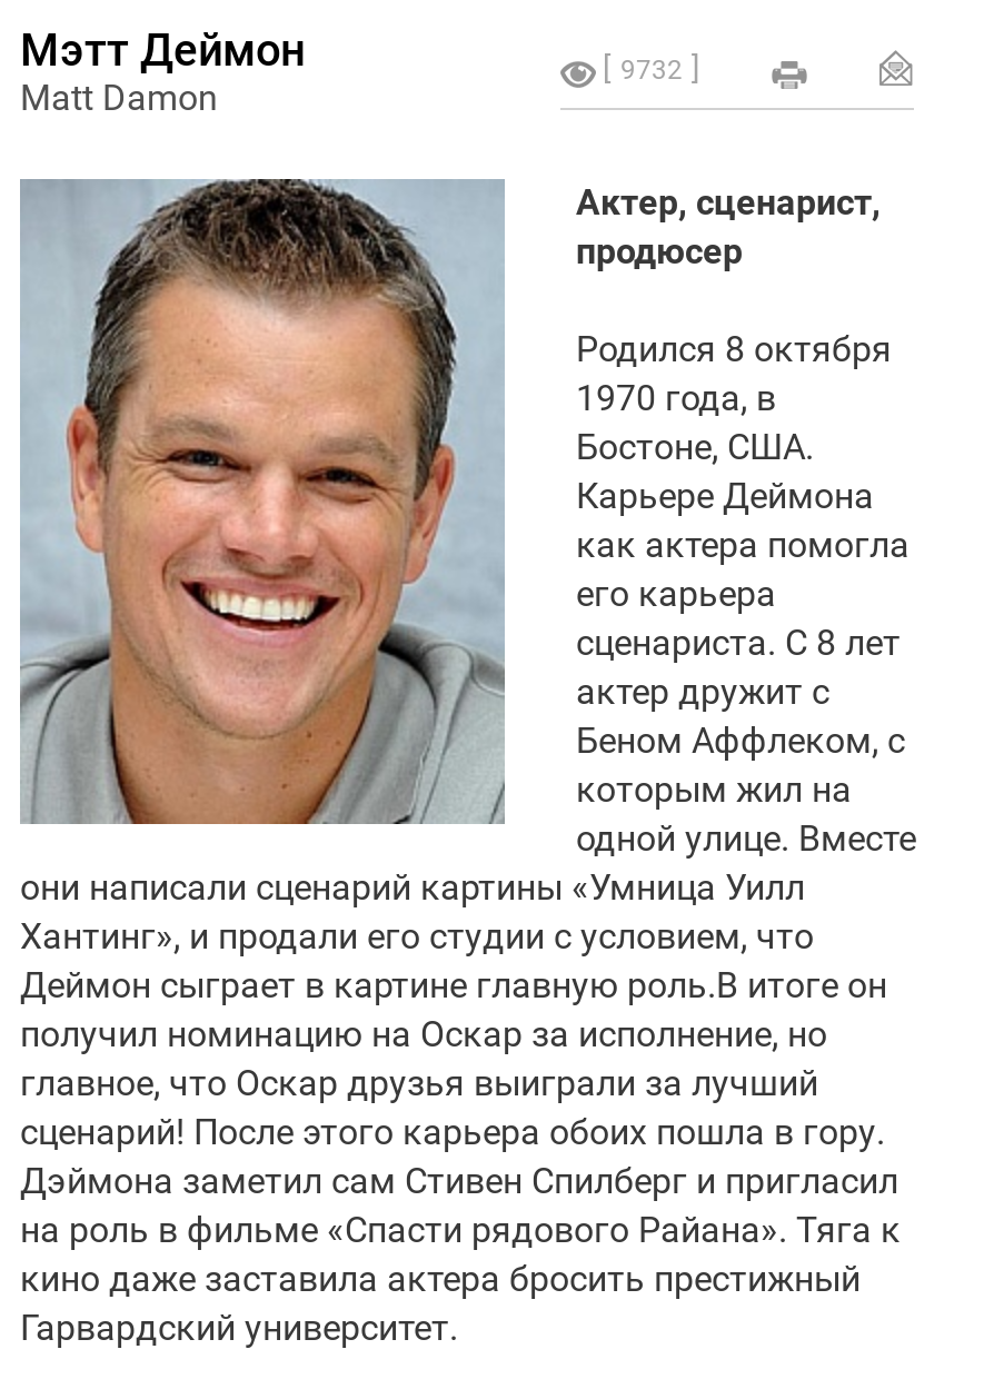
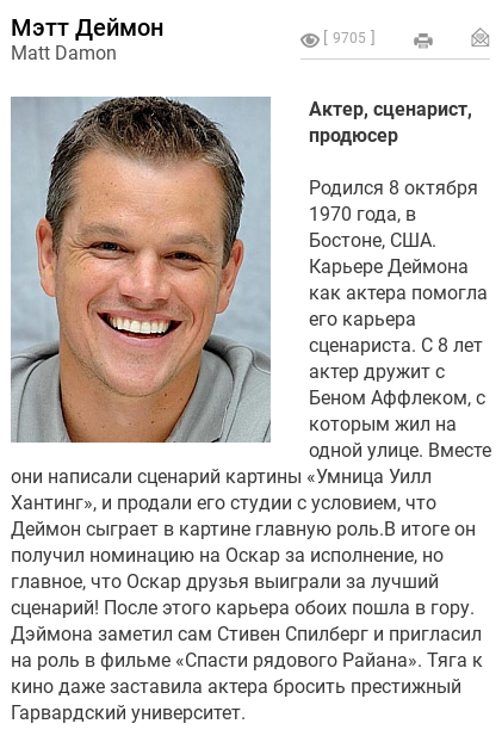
[620,54,683,86] 9732 -> [333,30,366,47] 9705

